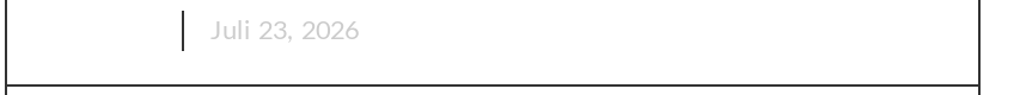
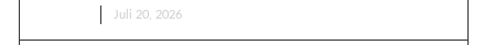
[210,17,359,43] Juli 23, 2026 -> [114,8,182,20] Juli 20, 2026

